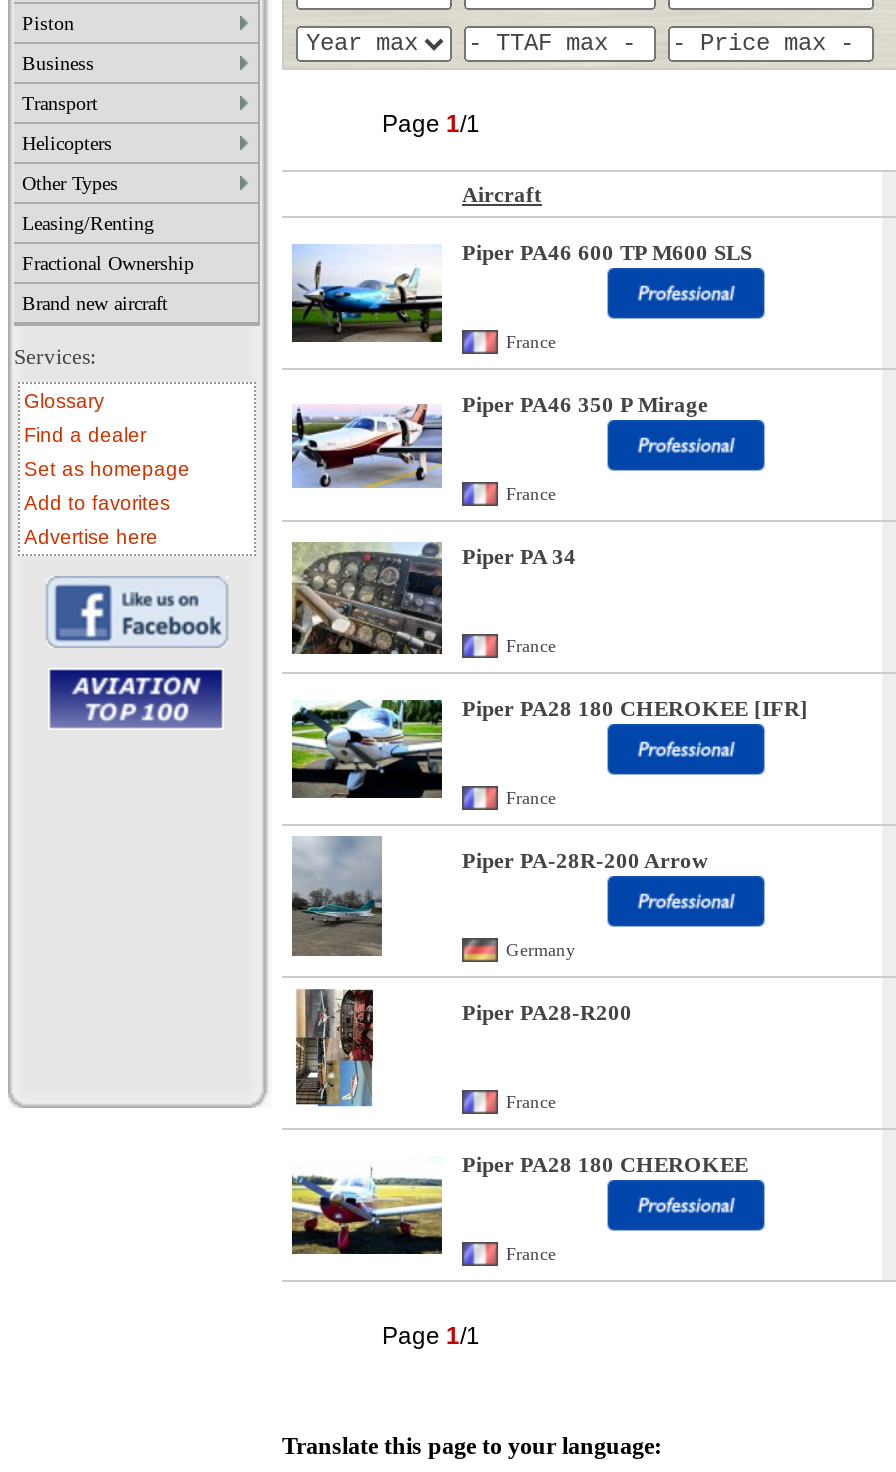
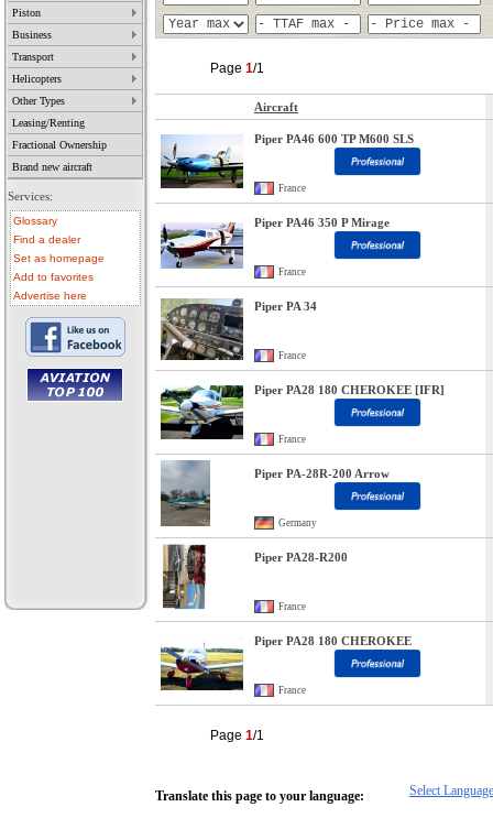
none -> [409,783,493,798] Select Language

